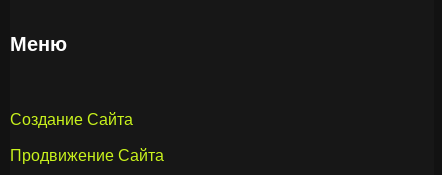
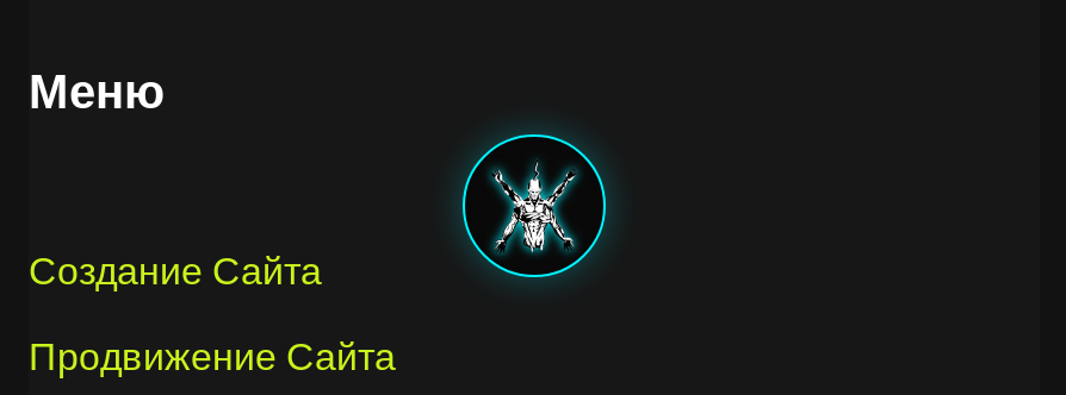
none -> [453,125,615,287] [image]

